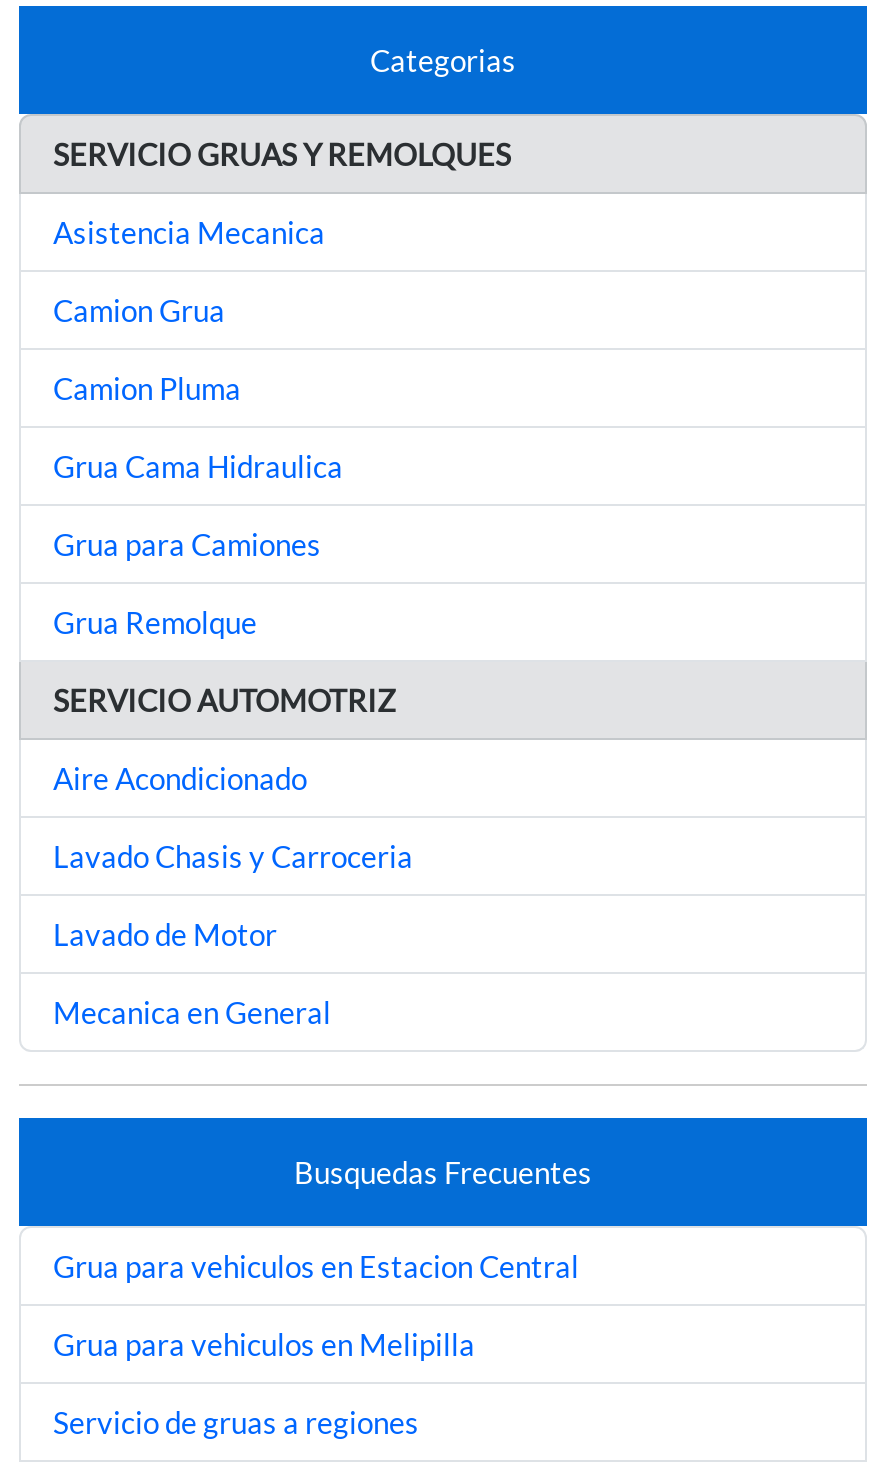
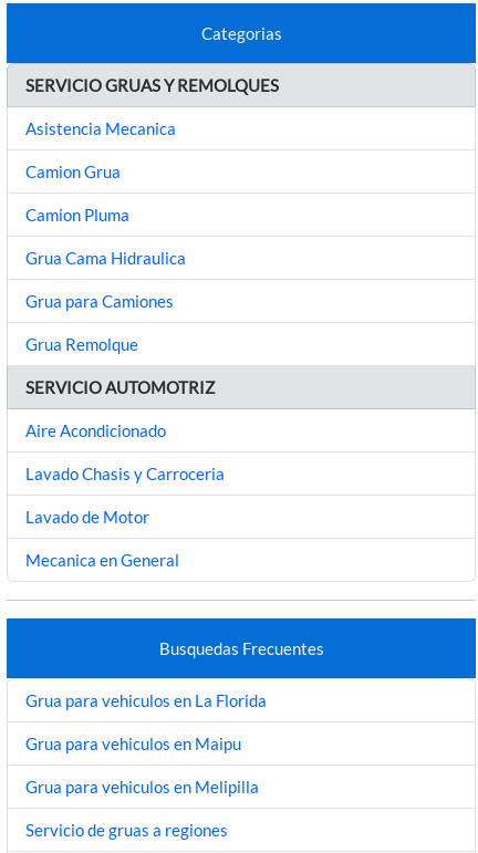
[53,1247,579,1283] Grua para vehiculos en Estacion Central -> [25,691,267,754] Grua para vehiculos en La Florida | Grua para vehiculos en Maipu

